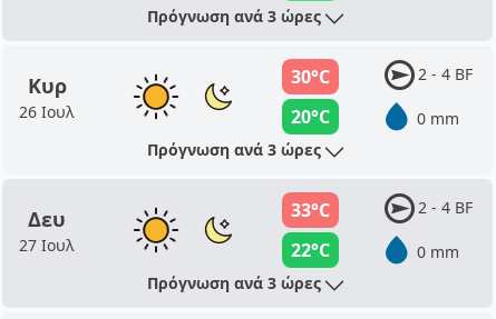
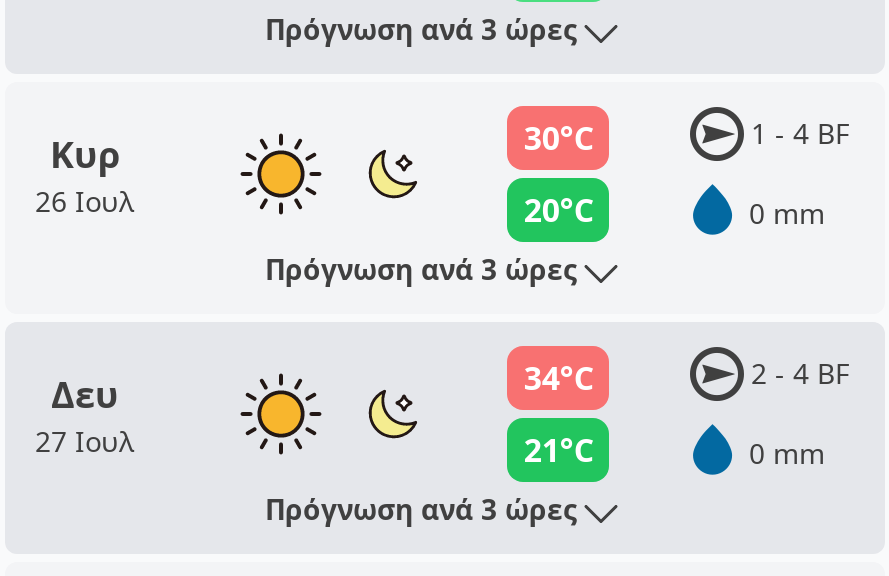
[418,63,473,84] 2 - 4 BF -> [751,114,849,152] 1 - 4 BF
[291,198,330,222] 33°C -> [524,356,594,400] 34°C
[291,238,330,262] 22°C -> [524,428,594,472] 21°C

